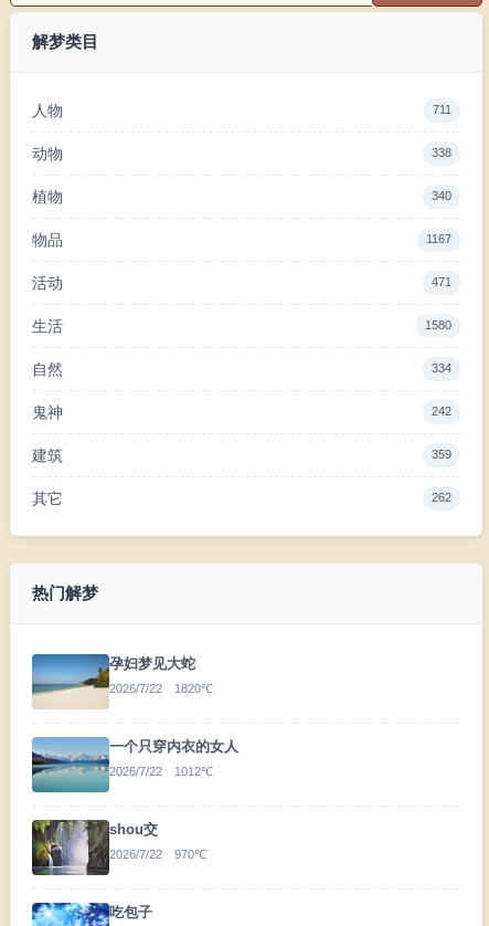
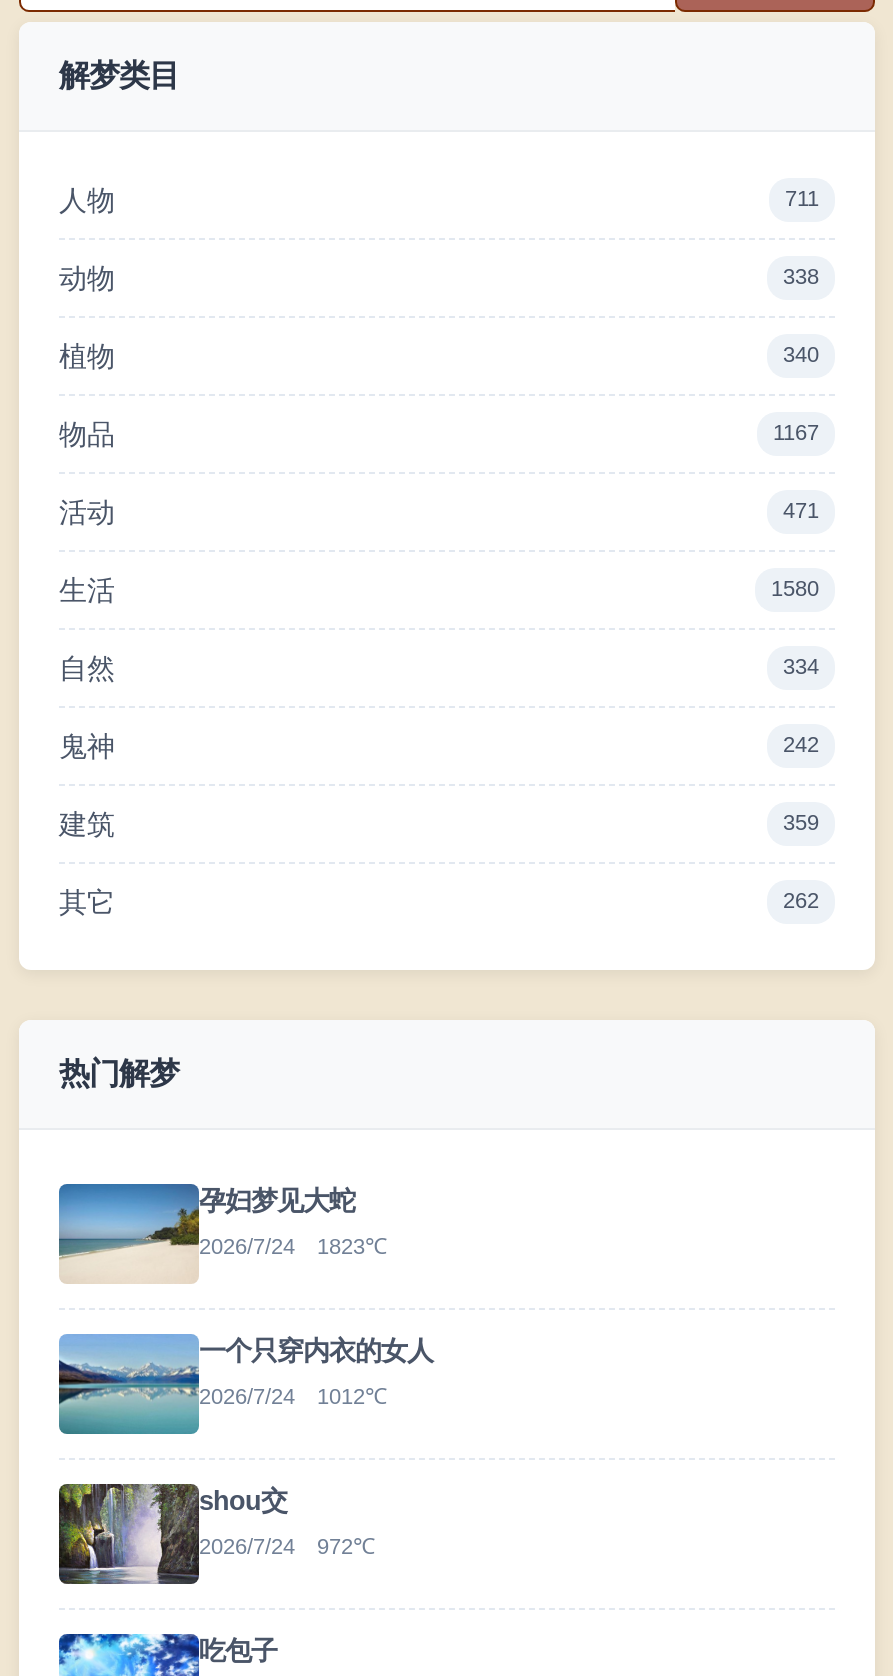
[109,682,213,695] 2026/7/22 1820℃ -> [199,1234,387,1258] 2026/7/24 1823℃
[109,765,213,778] 2026/7/22 1012℃ -> [199,1384,387,1408] 2026/7/24 1012℃
[109,848,206,861] 2026/7/22 970℃ -> [199,1534,375,1558] 2026/7/24 972℃

